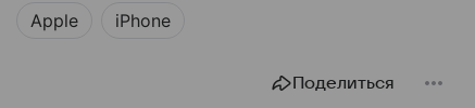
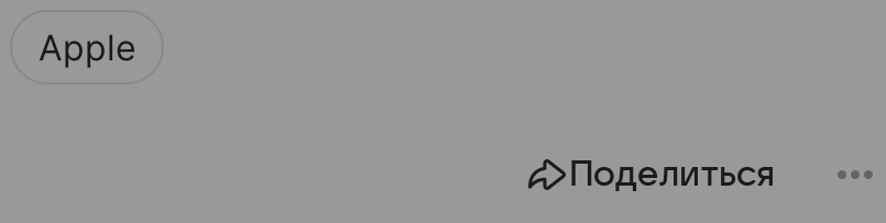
[115,10,171,31] iPhone -> none

